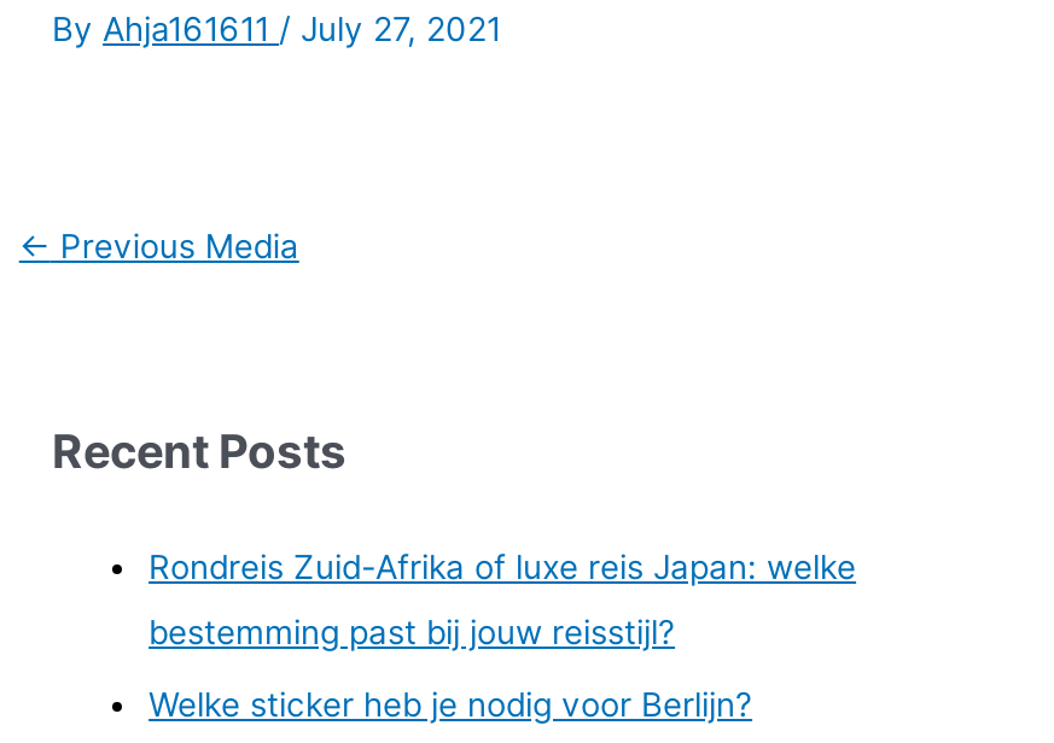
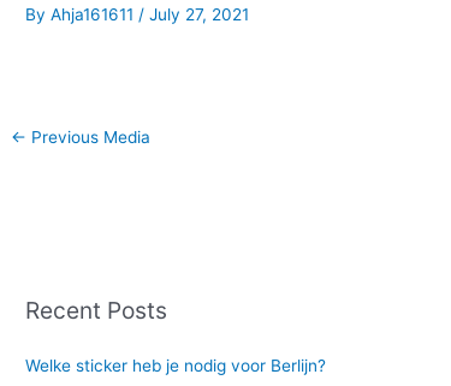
moved [52,423,347,481] -> [25,296,167,324]: Recent Posts
[149,548,856,652] Rondreis Zuid-Afrika of luxe reis Japan: welke | bestemming past bij jouw reisstijl? -> none

